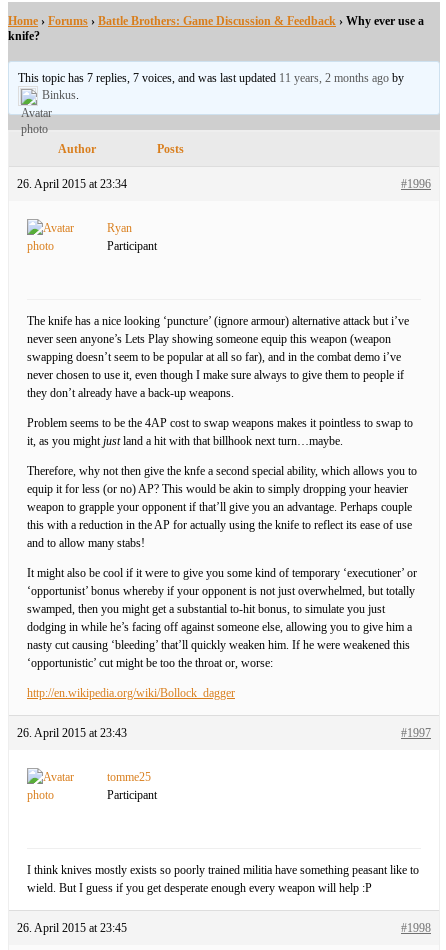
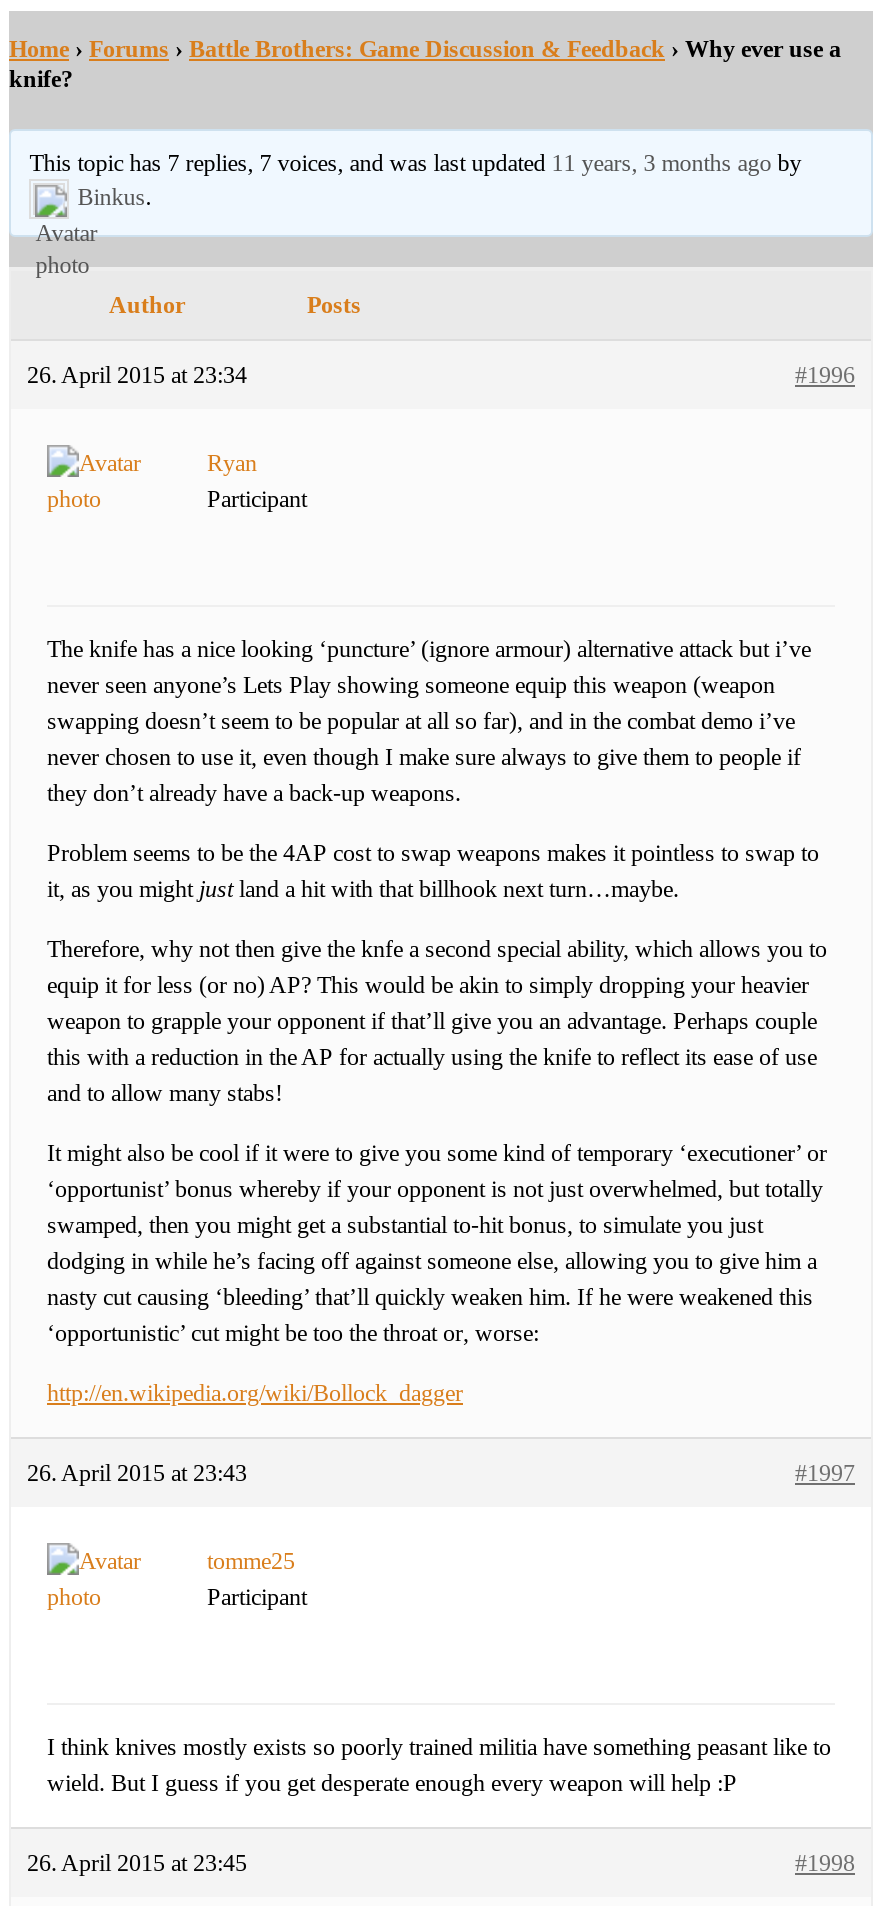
[18,71,404,85] This topic has 7 replies, 7 voices, and was last updated 11 years, 2 months ago by -> [29,150,801,178] This topic has 7 replies, 7 voices, and was last updated 11 years, 3 months ago by

